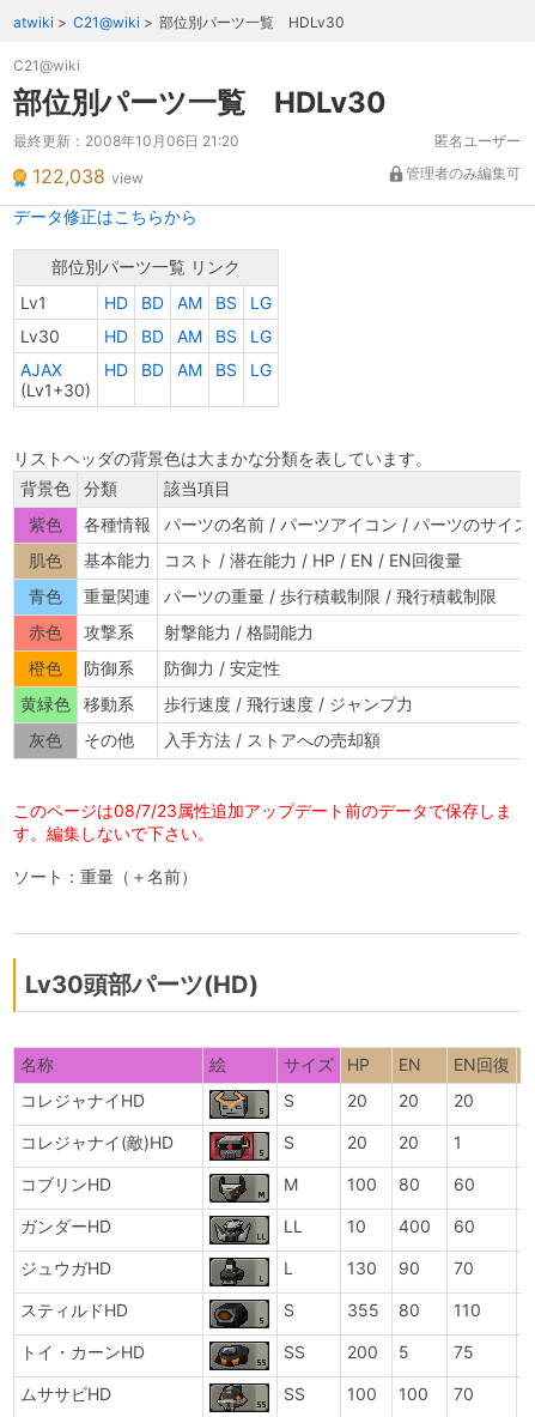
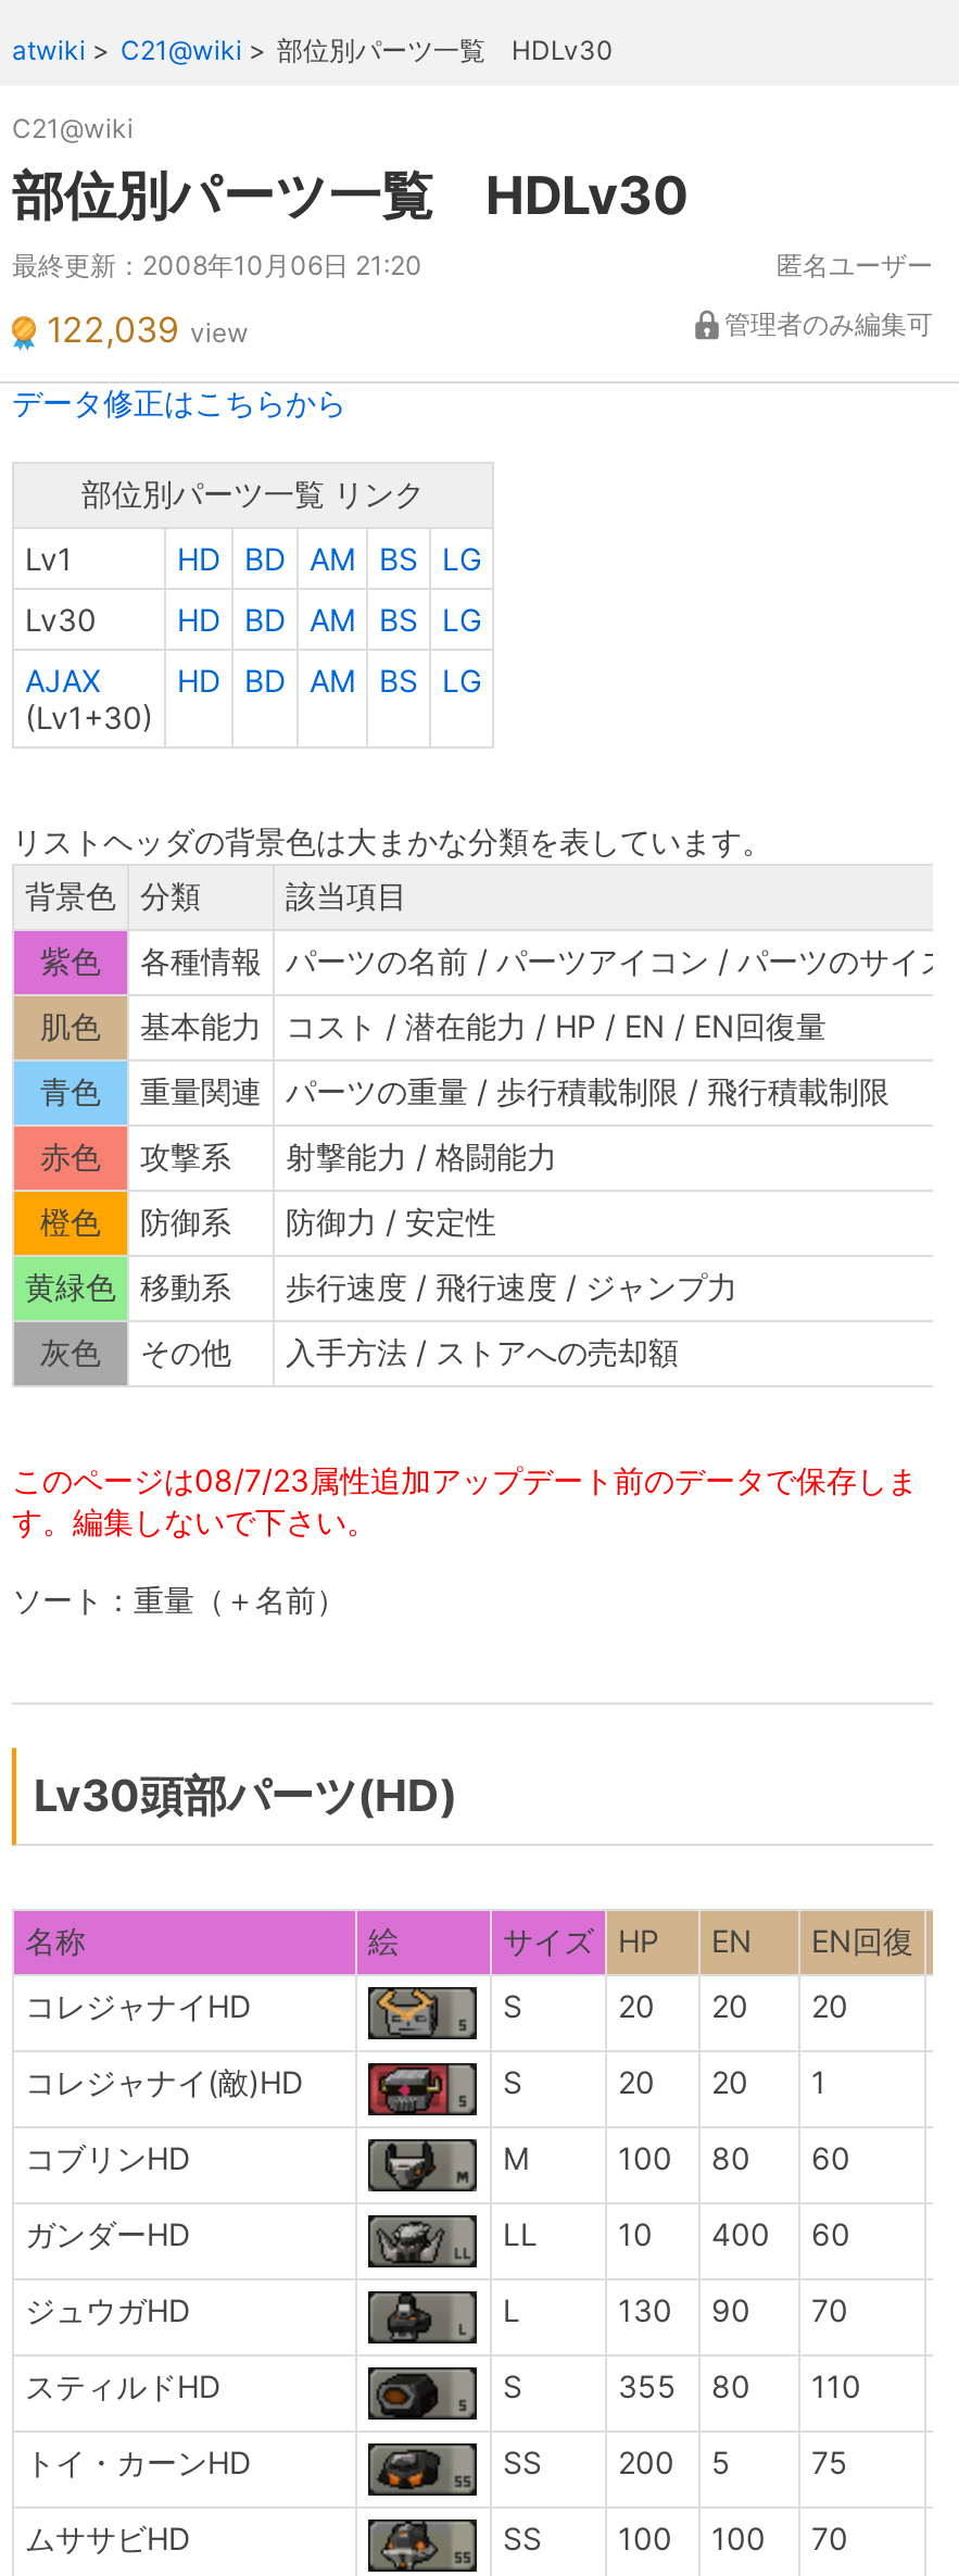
[32,164,144,188] 122,038 view -> [47,307,249,351] 122,039 view

